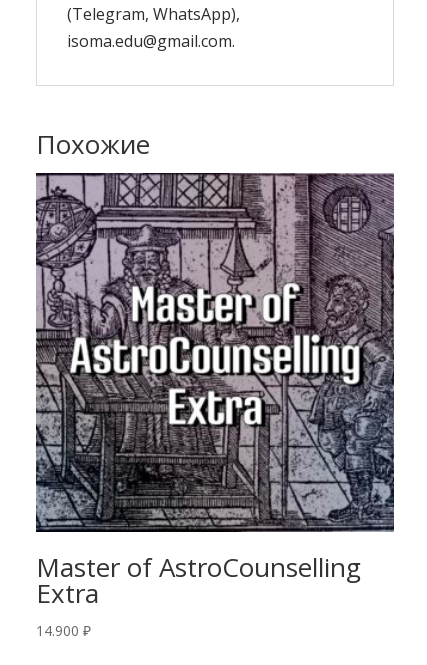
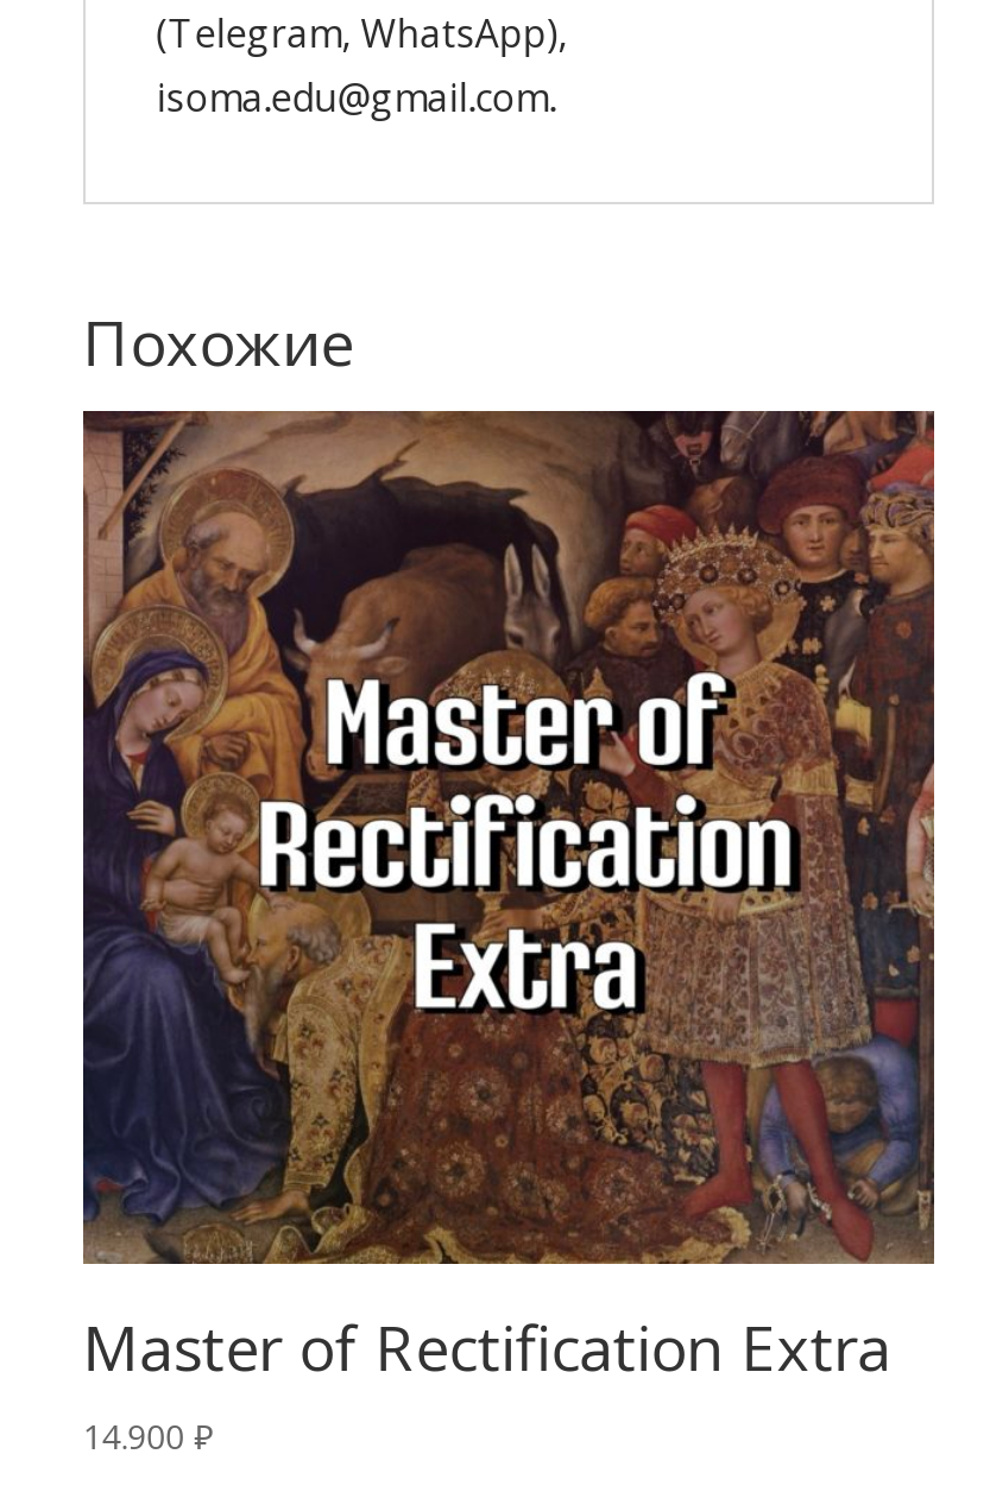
[36,172,395,611] [image] | Master of AstroCounselling | Extra -> [83,409,937,1389] [image] | Master of Rectification Extra

